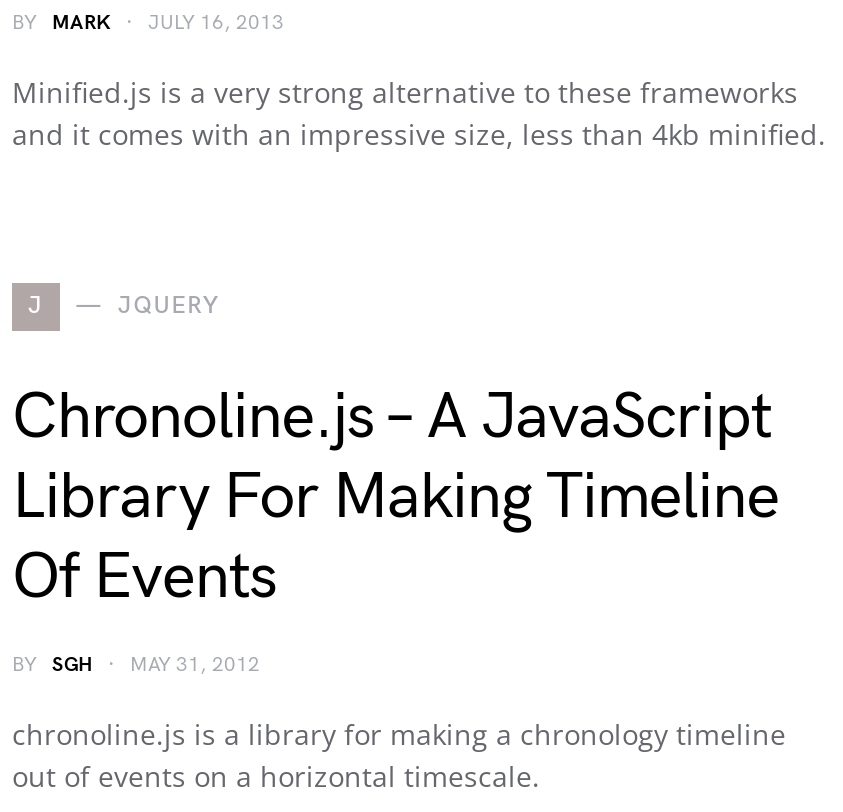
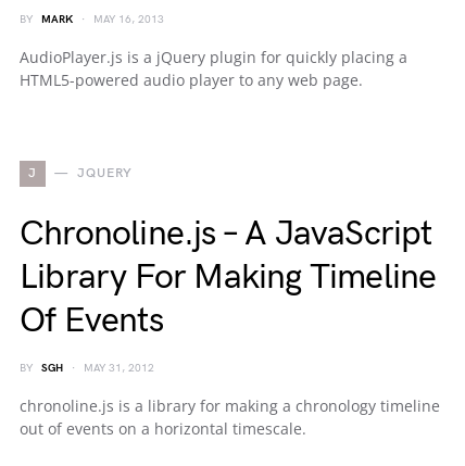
[12,12,284,36] BY MARK JULY 16, 2013 -> [20,13,164,27] BY MARK MAY 16, 2013
[12,74,826,154] Minified.js is a very strong alternative to these frameworks | and it comes with an impressive size, less than 4kb minified. -> [20,47,407,91] AudioPlayer.js is a jQuery plugin for quickly placing a | HTML5-powered audio player to any web page.

